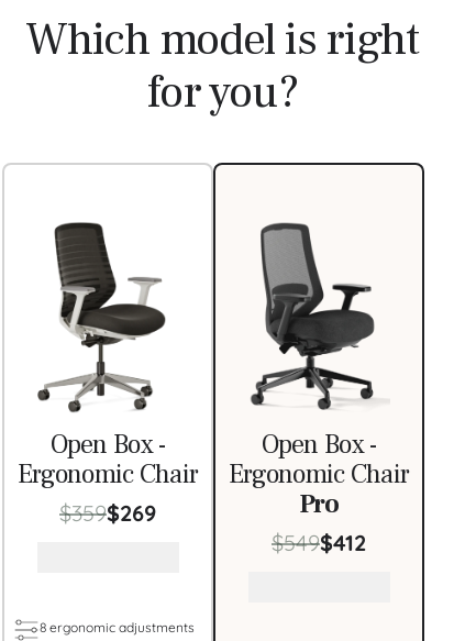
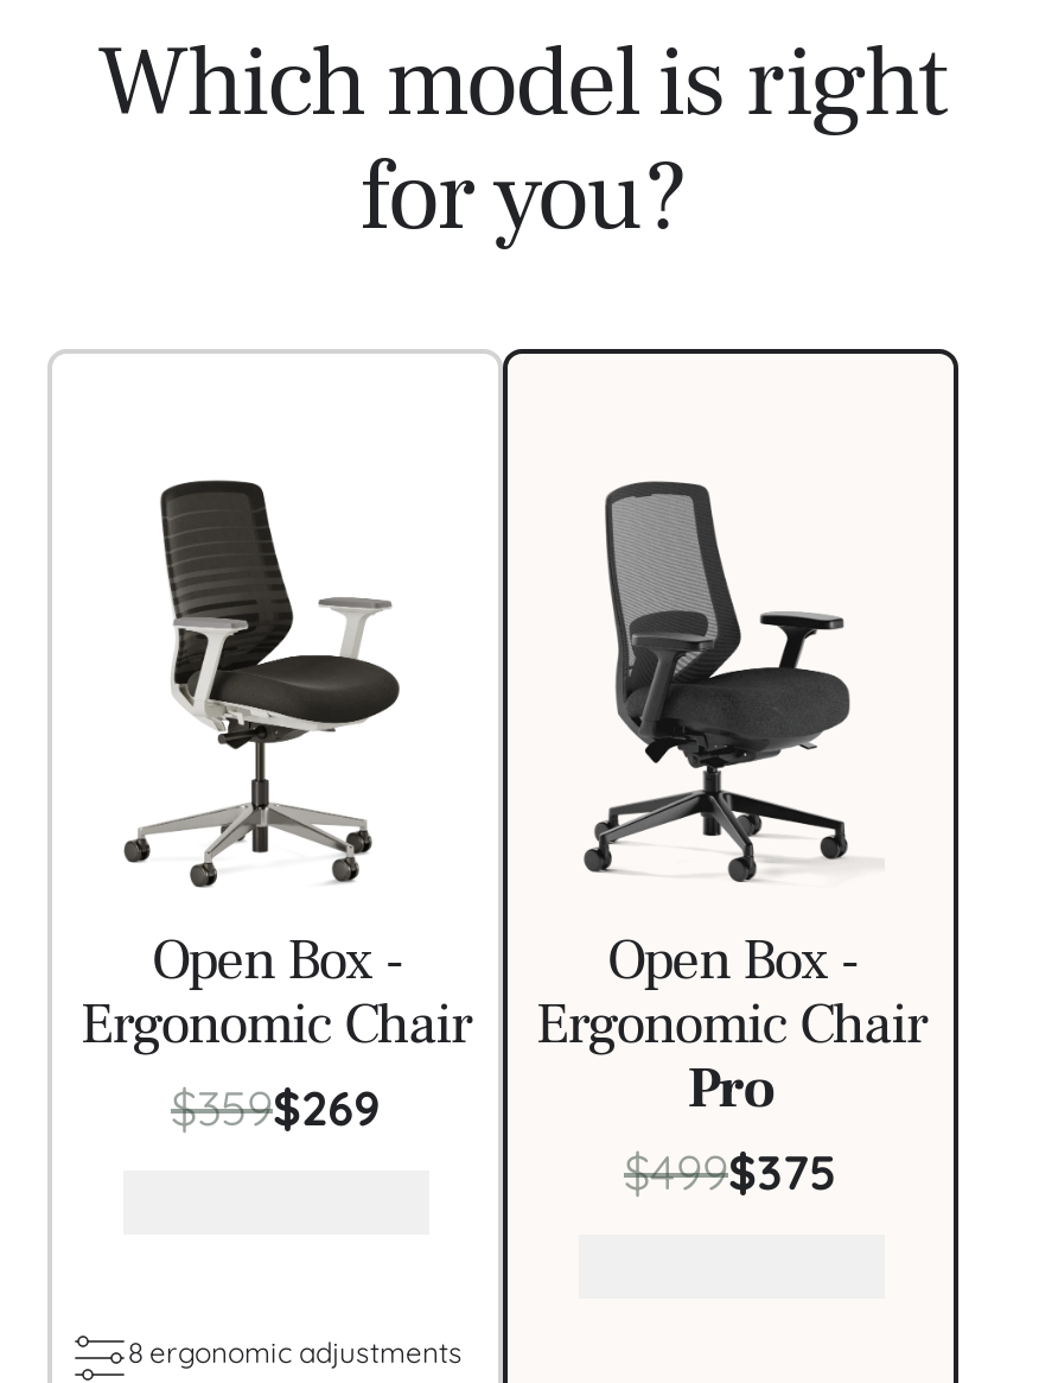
[272,529,366,557] $549$412 -> [624,1142,837,1201] $499$375

